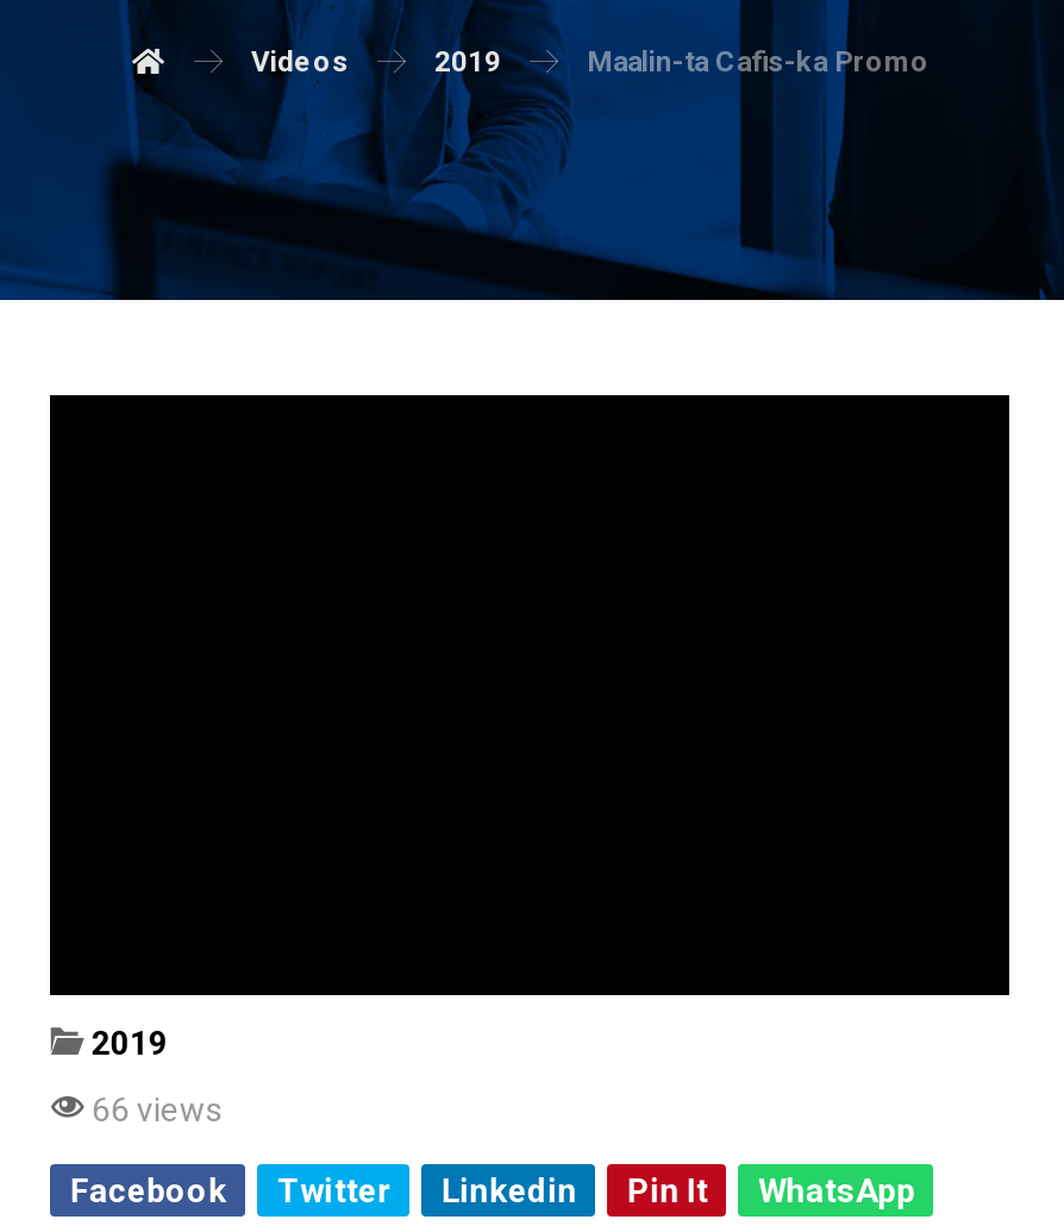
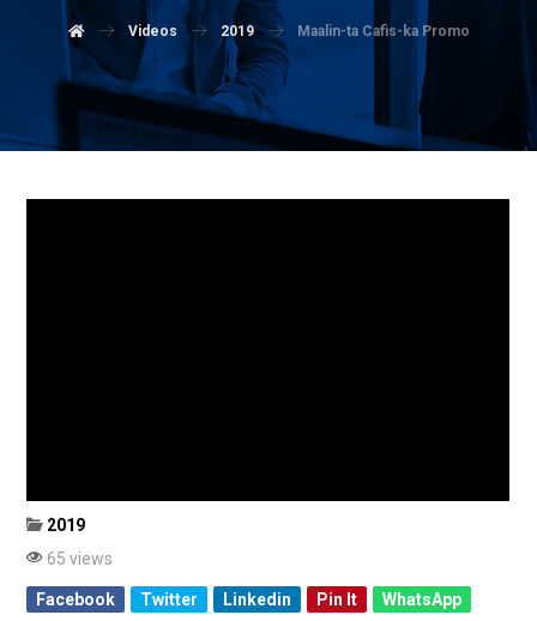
[84,1090,222,1128] 66 views -> [44,549,113,568] 65 views

